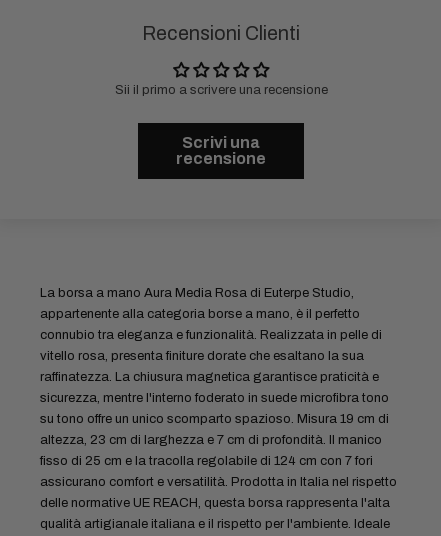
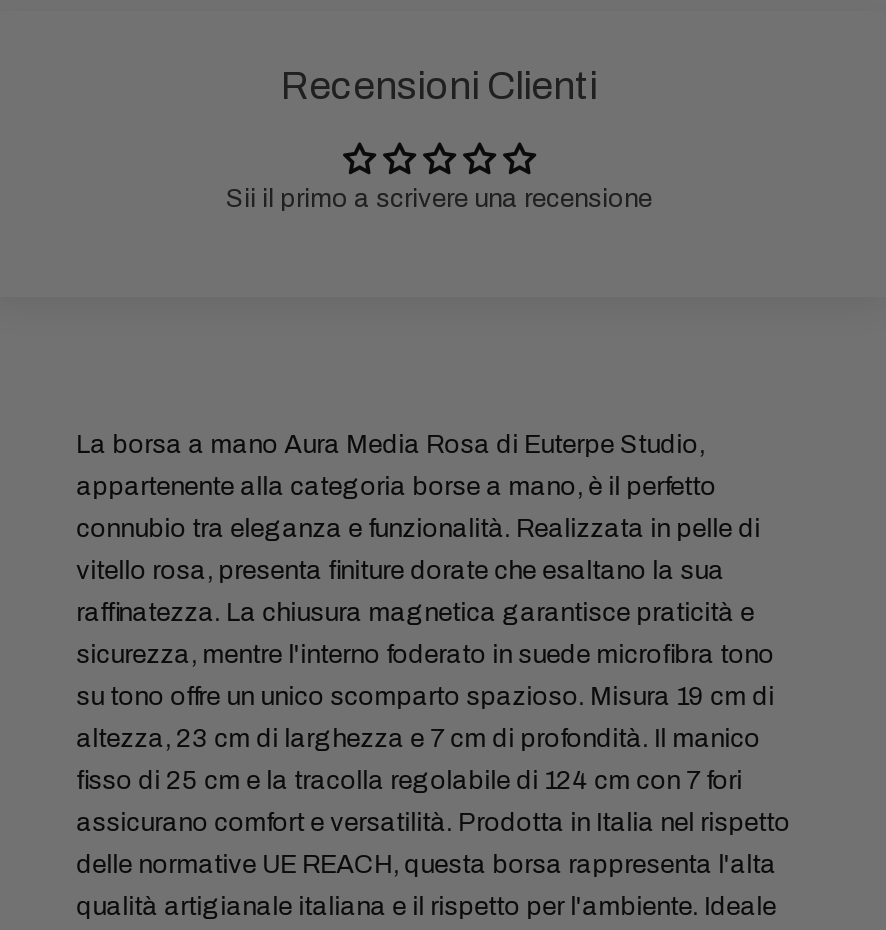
[176,134,266,167] Scrivi una | recensione -> none

